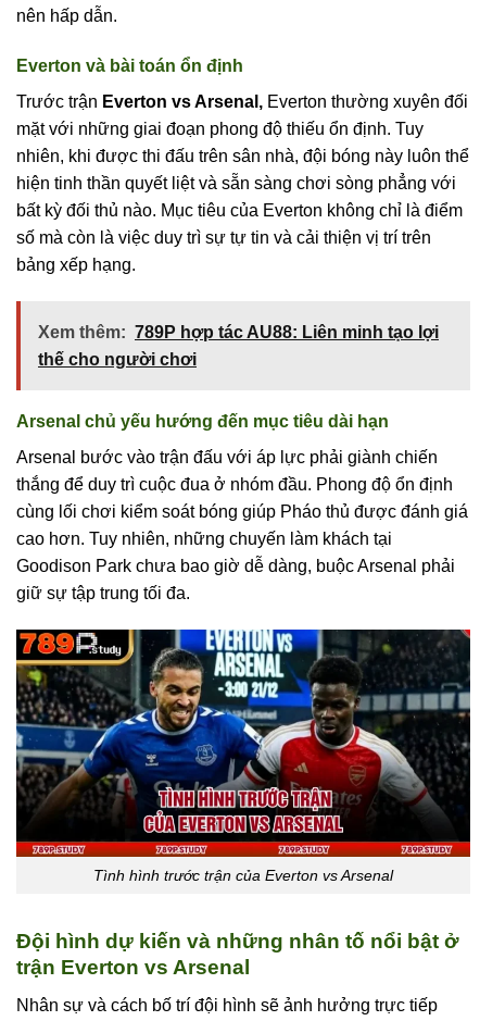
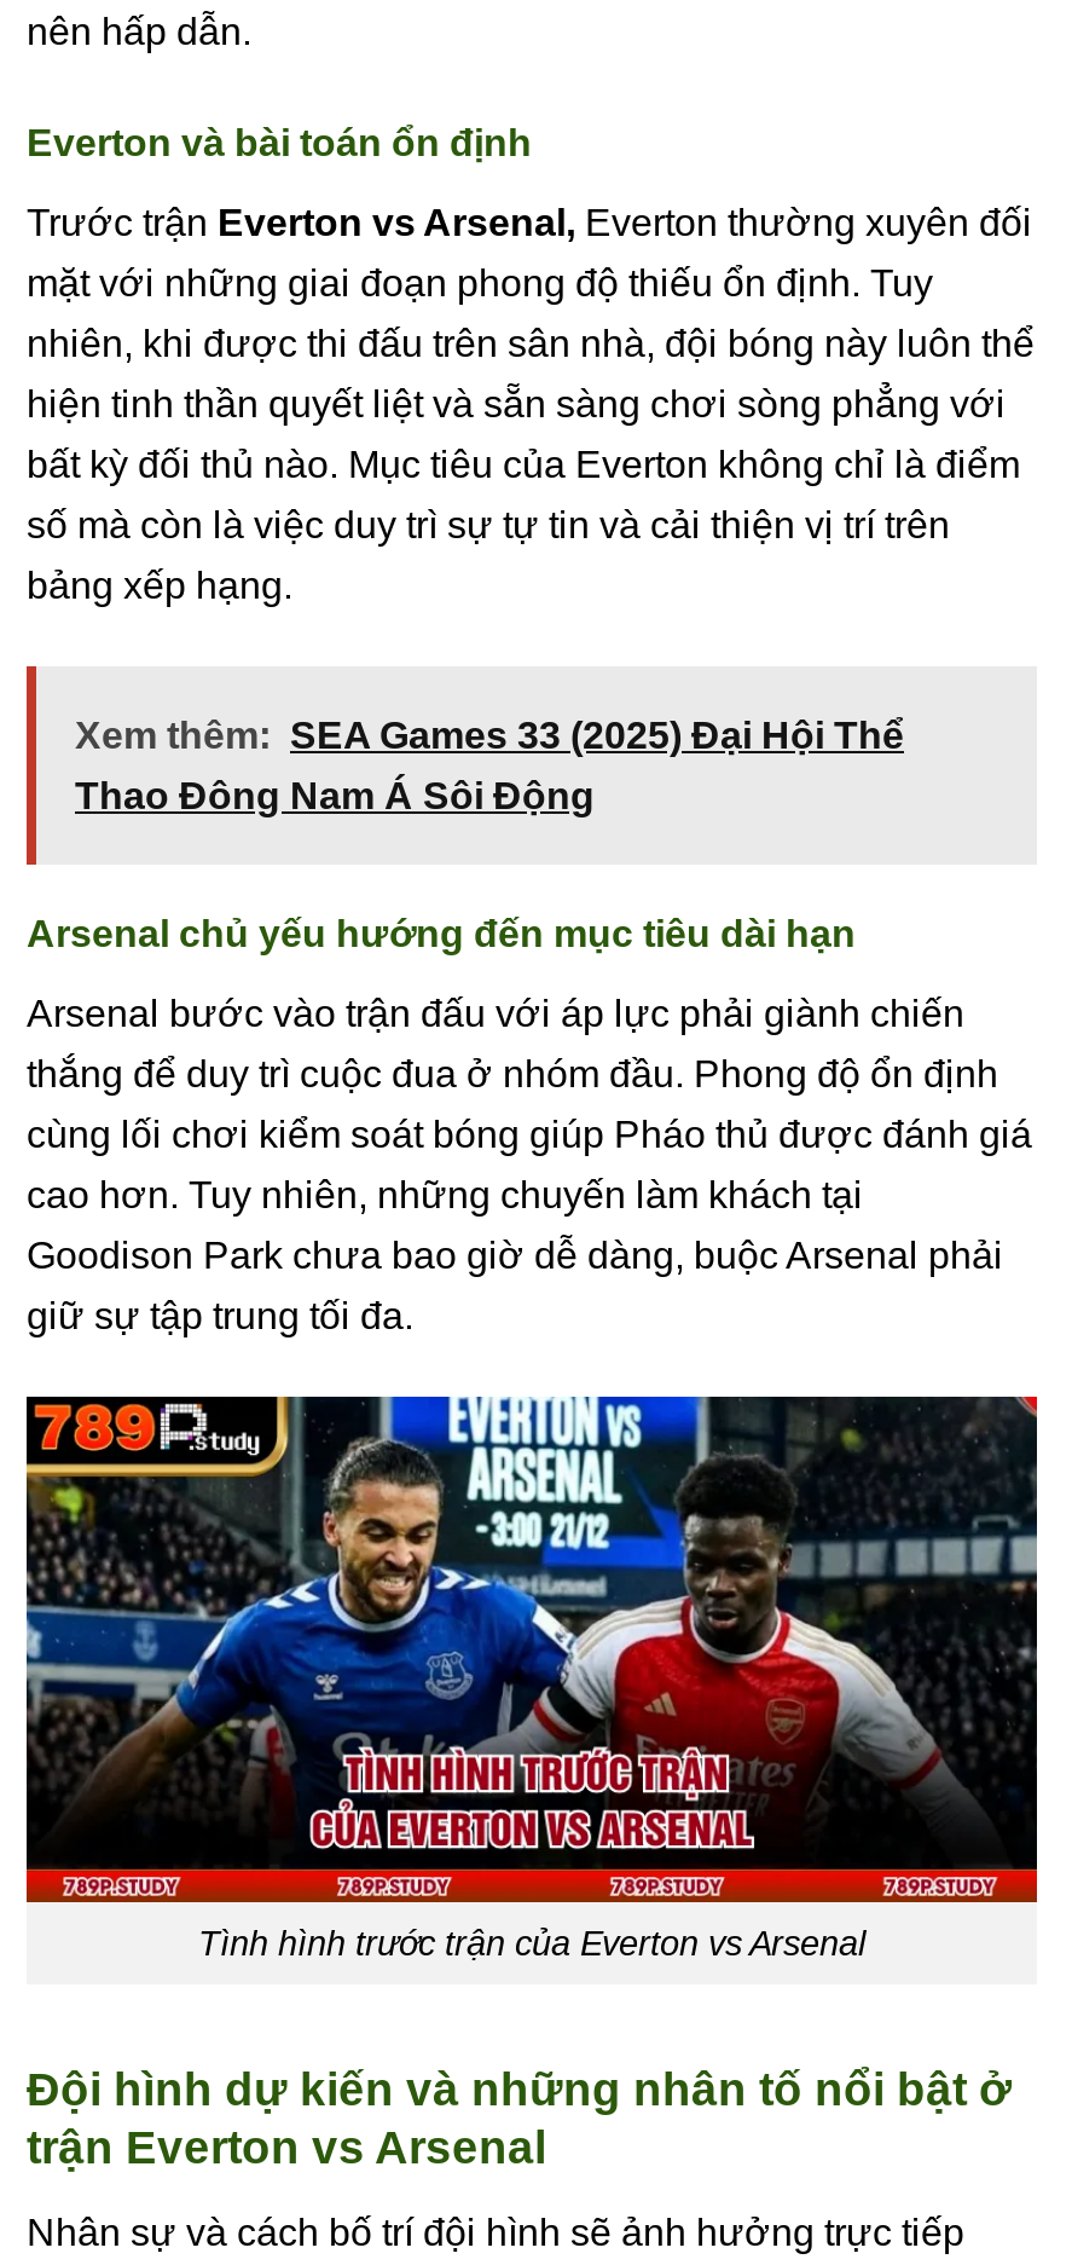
[38,323,439,341] Xem thêm: 789P hợp tác AU88: Liên minh tạo lợi -> [75,715,904,756] Xem thêm: SEA Games 33 (2025) Đại Hội Thể
[38,350,197,369] thế cho người chơi -> [75,775,595,816] Thao Đông Nam Á Sôi Động

